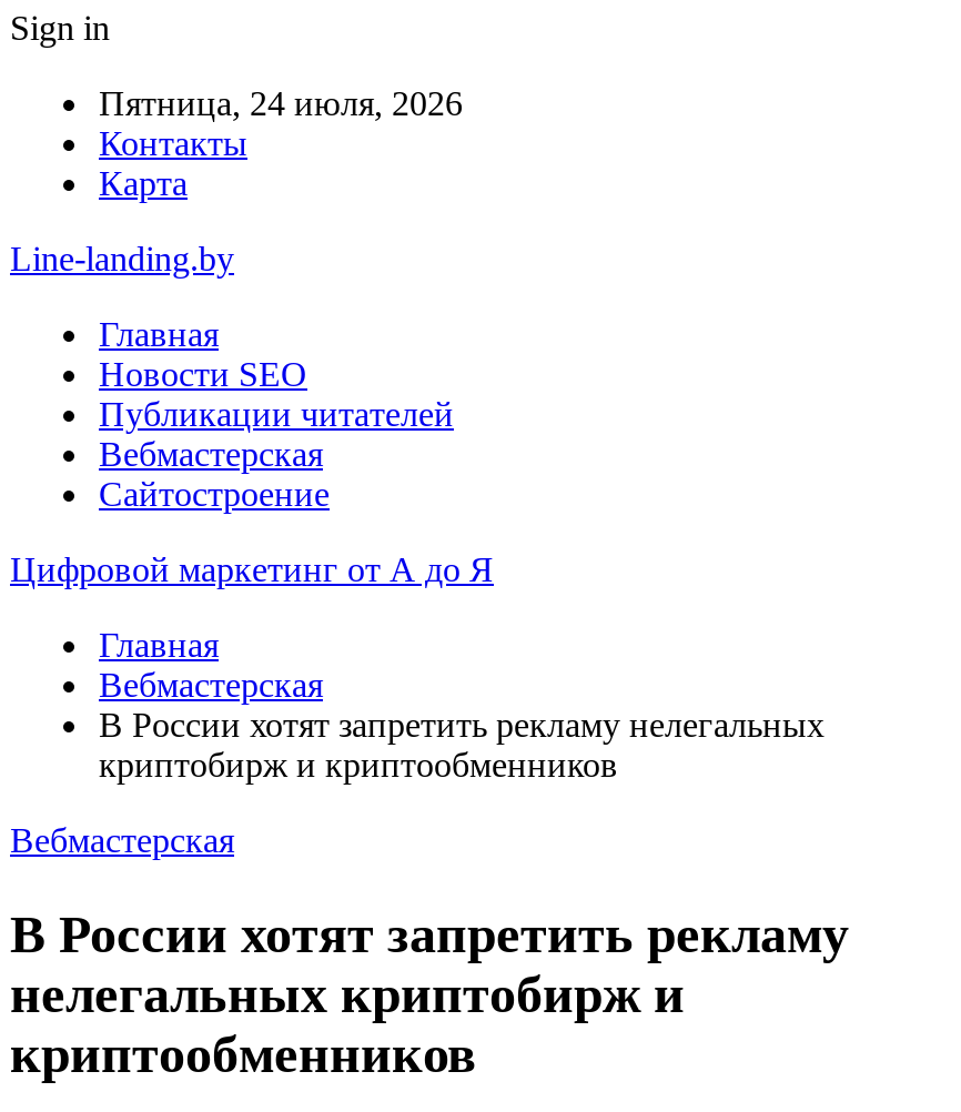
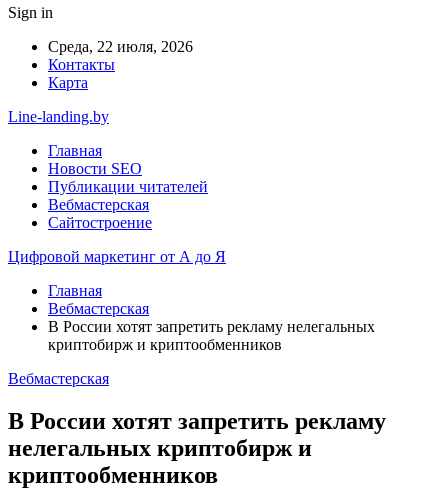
[99,84,463,122] Пятница, 24 июля, 2026 -> [48,38,193,55] Среда, 22 июля, 2026

